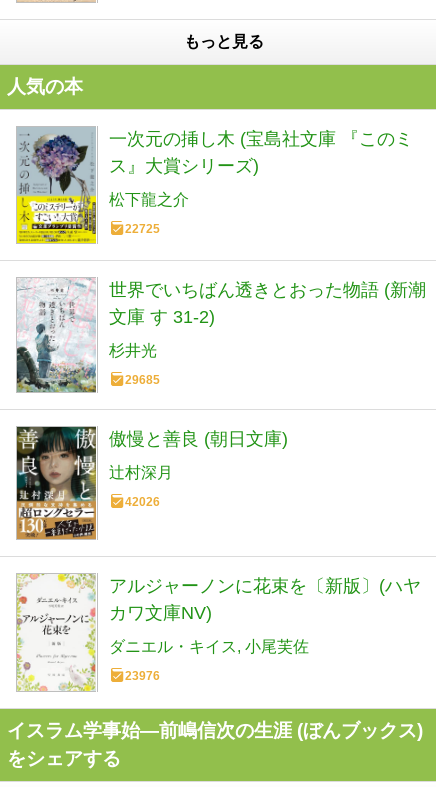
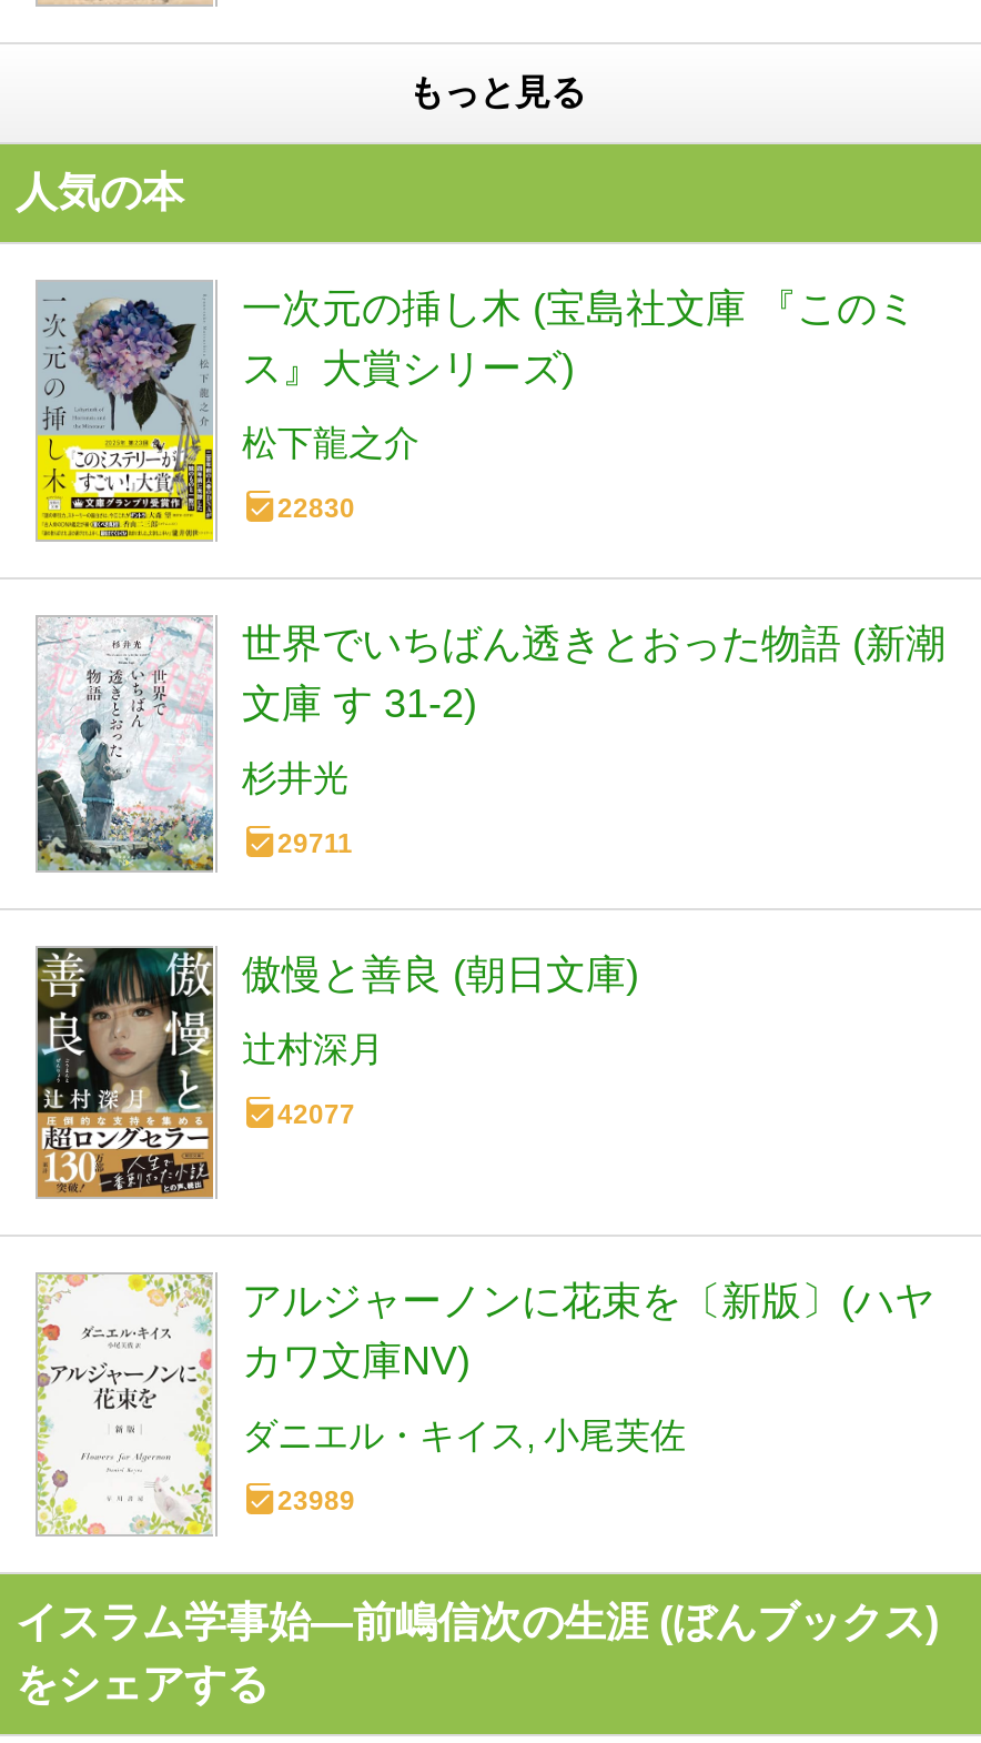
[125,222,160,236] 22725 -> [277,494,355,525] 22830
[125,372,160,386] 29685 -> [277,827,353,858] 29711
[125,494,160,508] 42026 -> [277,1098,355,1129] 42077
[125,669,160,683] 23976 -> [277,1486,355,1517] 23989

